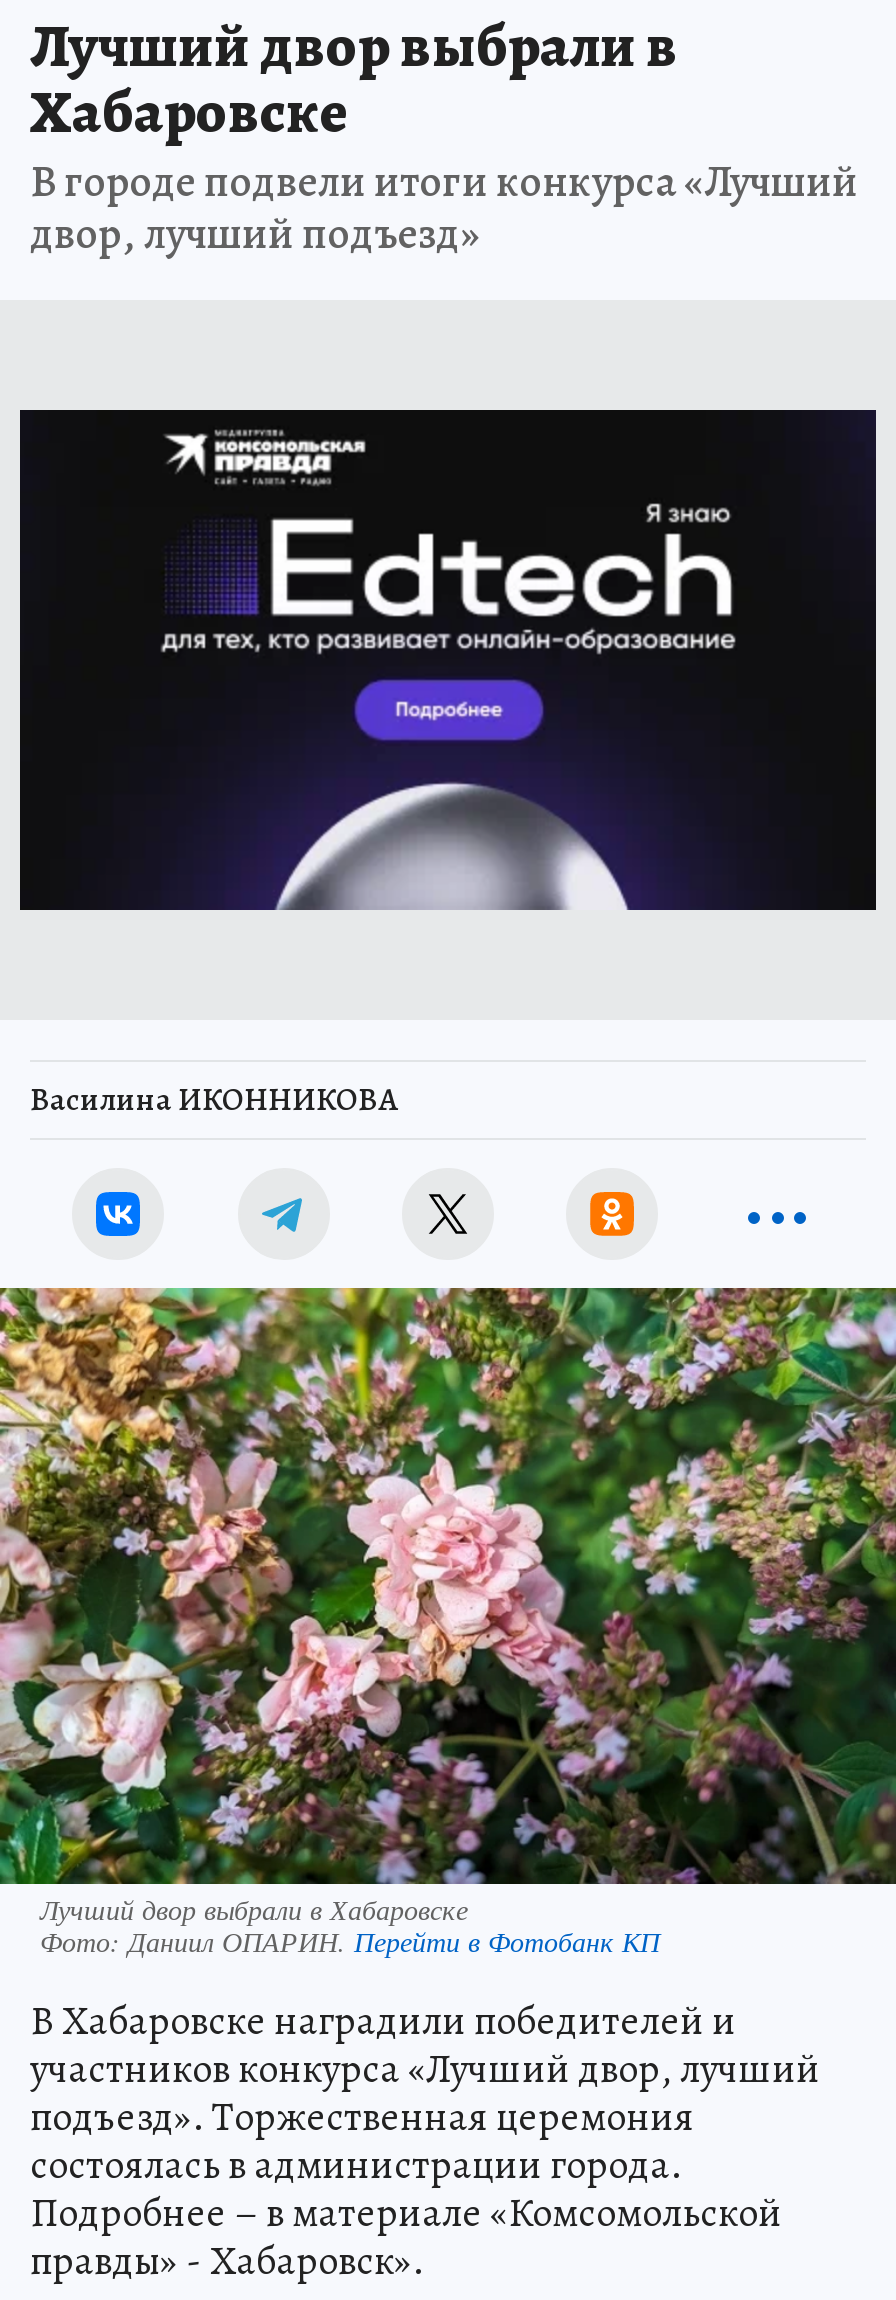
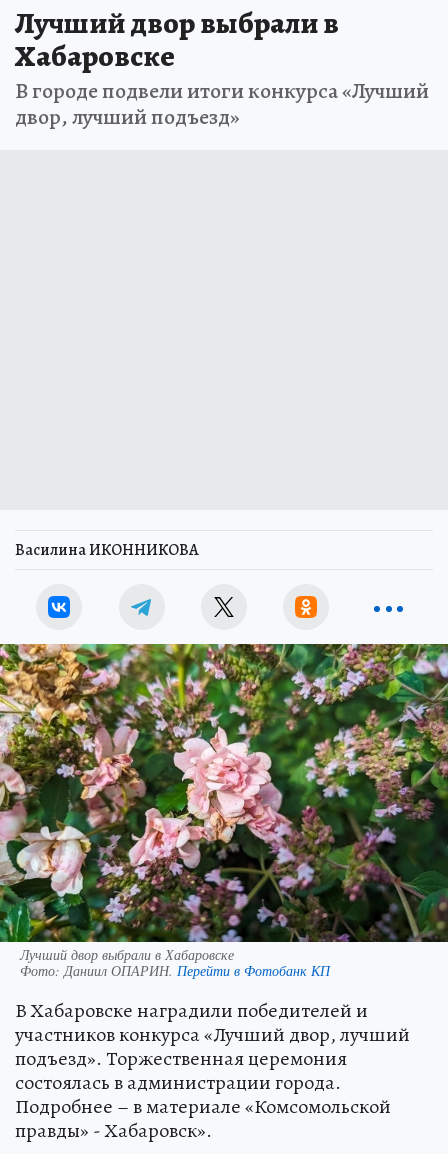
[18,408,878,912] [image] -> none

